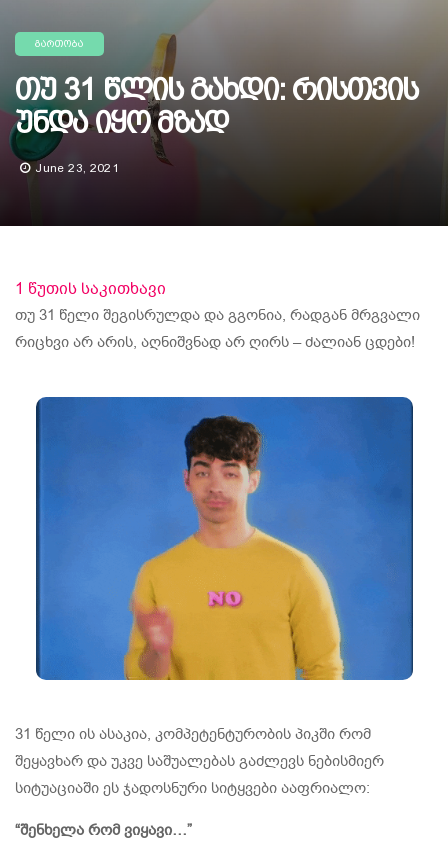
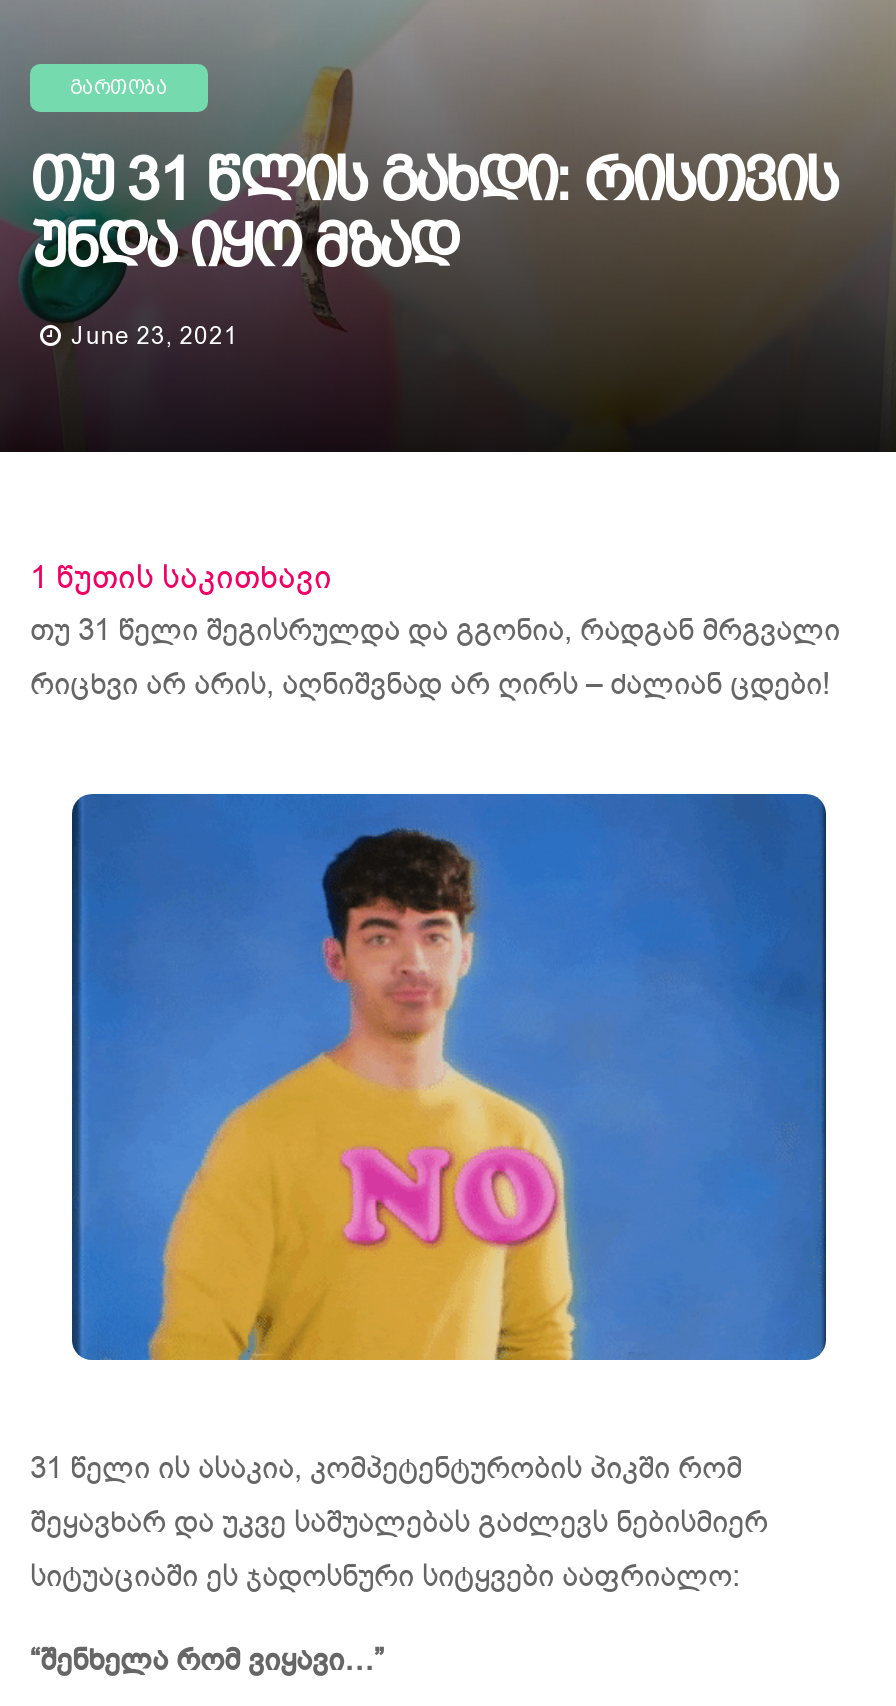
[75,415,346,681] [image] -> [146,828,690,1362] [image]

